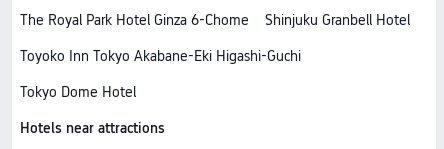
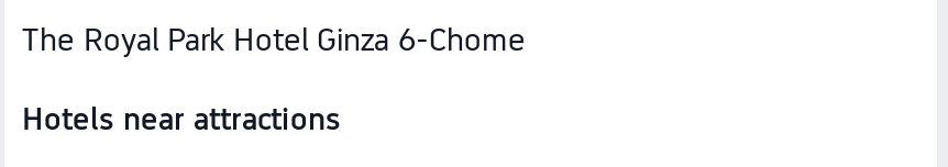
[20,12,410,100] Shinjuku Granbell Hotel | Toyoko Inn Tokyo Akabane-Eki Higashi-Guchi | Tokyo Dome Hotel -> none

